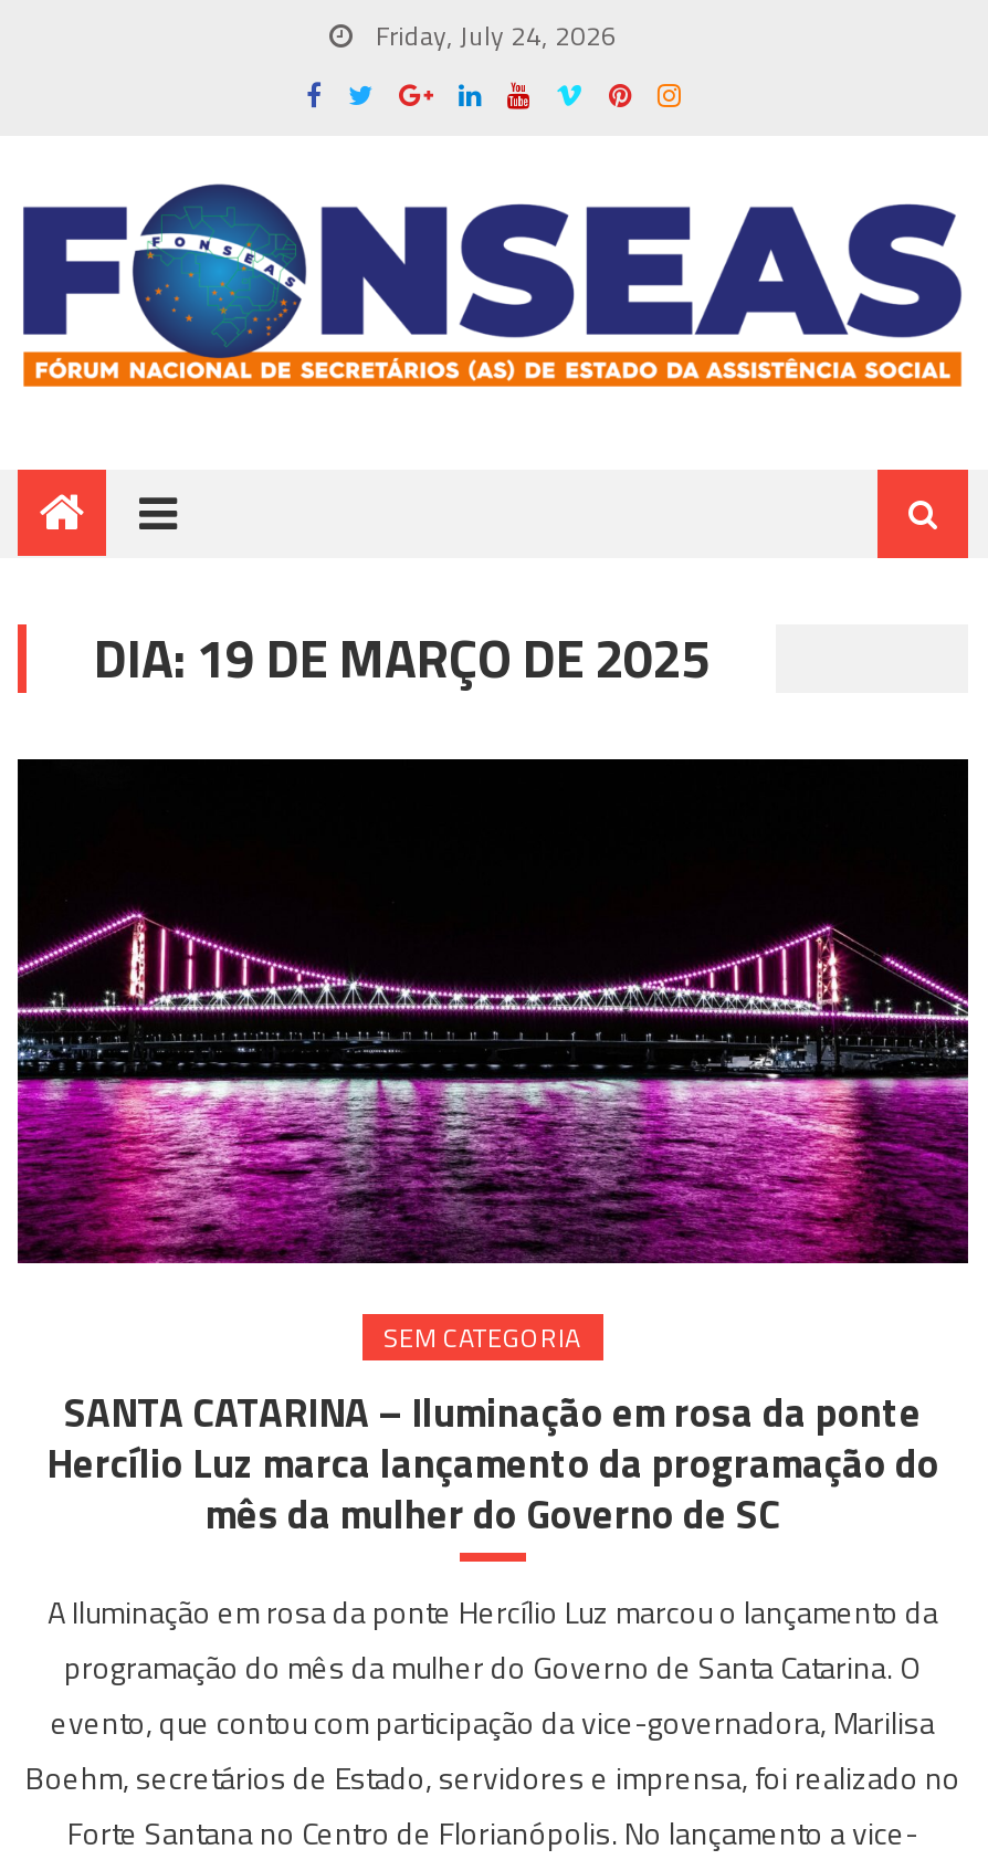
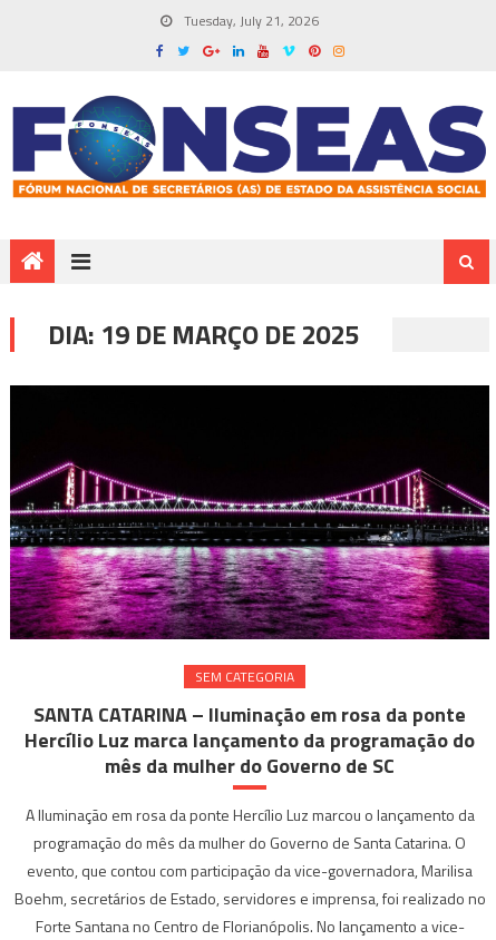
[369,14,617,56] Friday, July 24, 2026 -> [181,10,319,31] Tuesday, July 21, 2026

